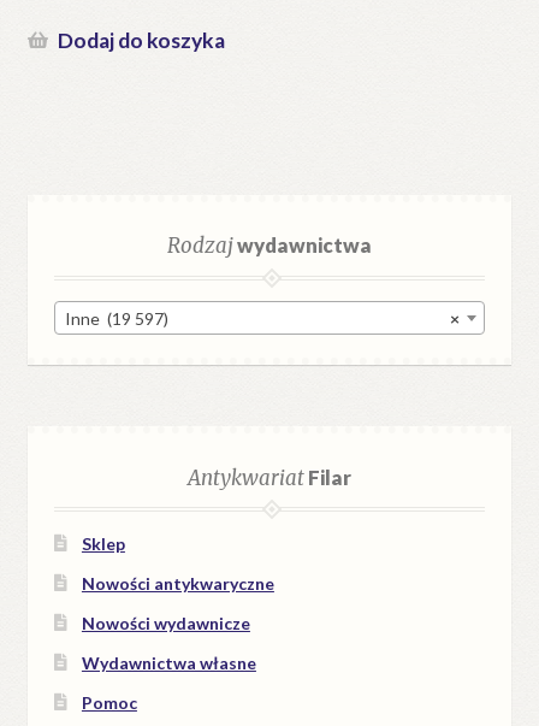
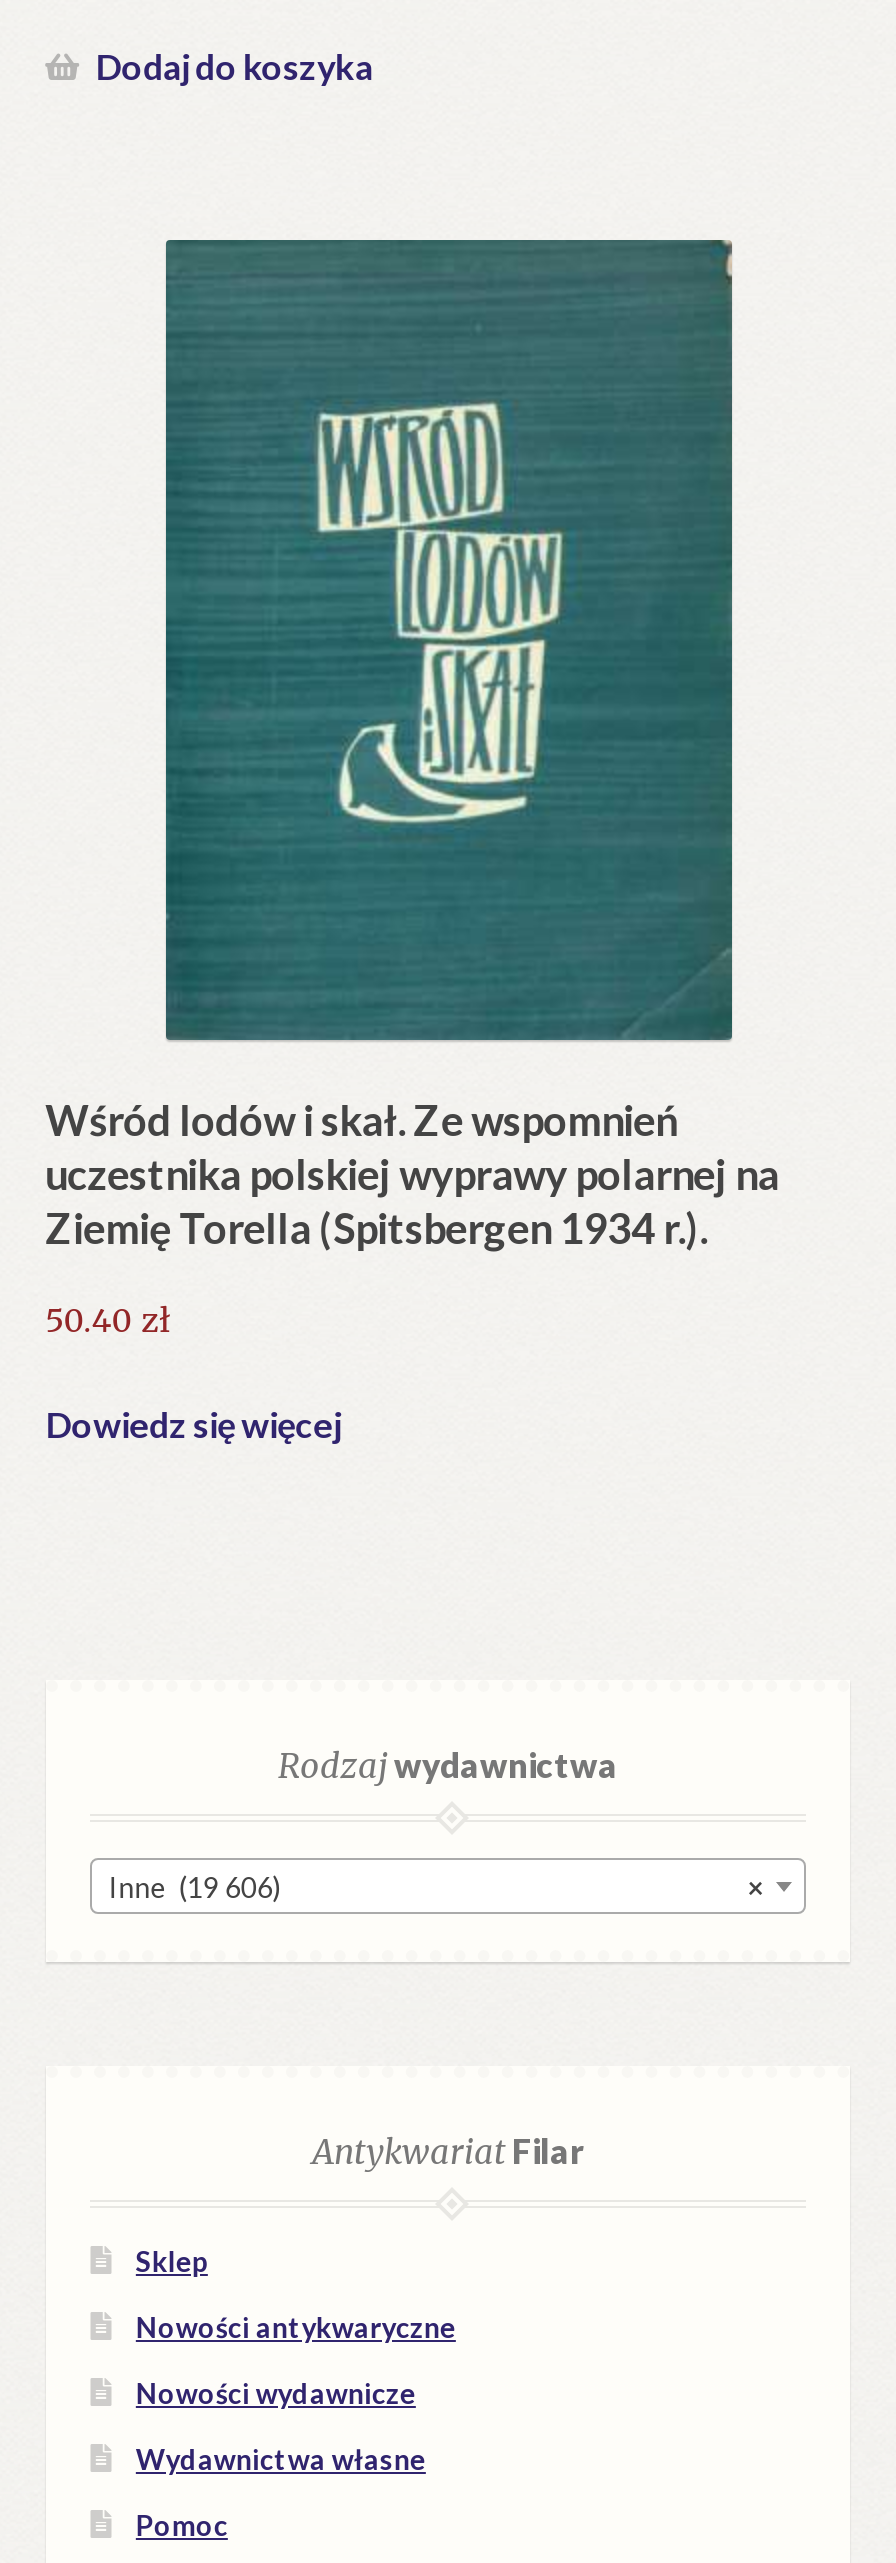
none -> [45,238,779,1445] [image] | Wśród lodów i skał. Ze wspomnień | uczestnika polskiej wyprawy polarnej na | Ziemię Torella (Spitsbergen 1934 r.). | 50.40 zł | Dowiedz się więcej
[65,308,169,329] Inne (19 597) -> [109,1869,281,1903] Inne (19 606)

